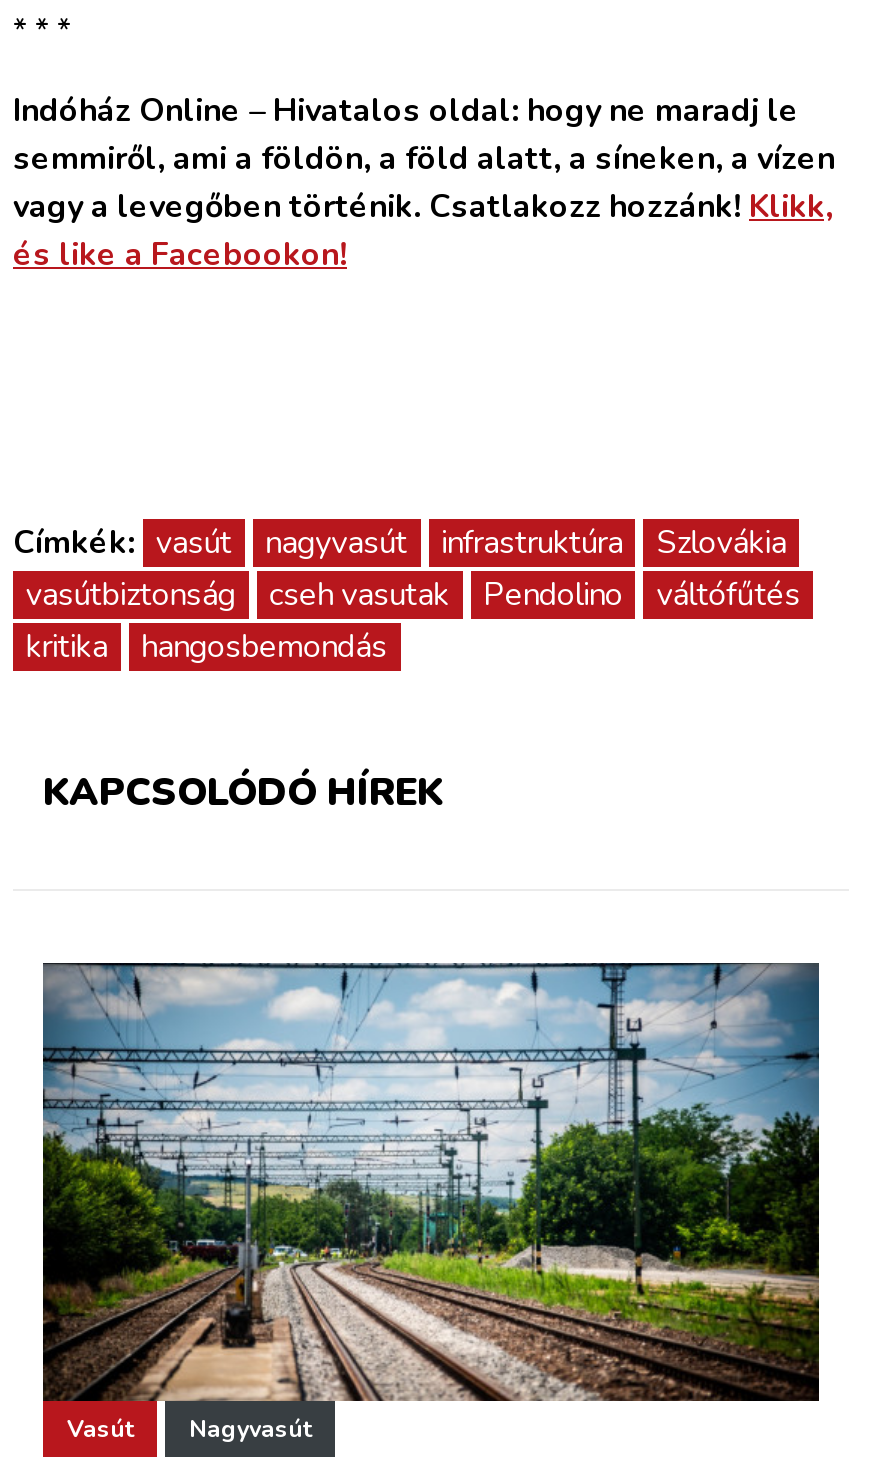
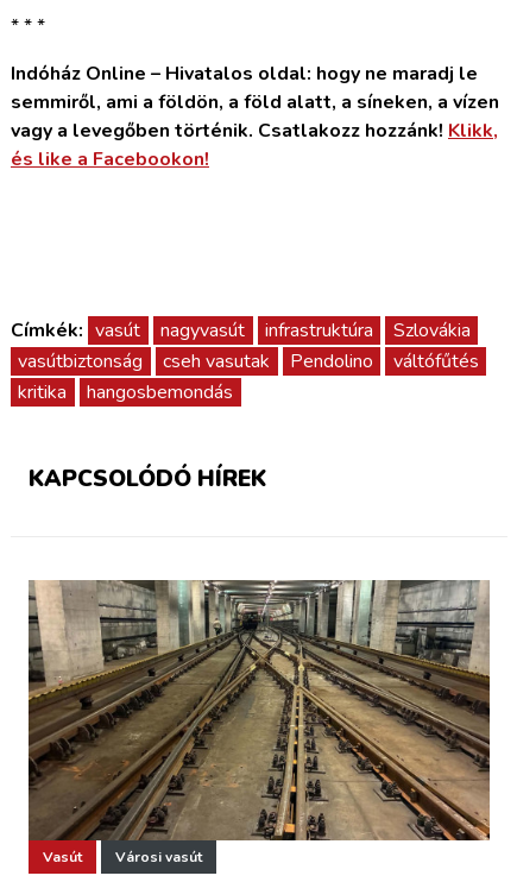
[41,961,821,1445] [image] | Nagyvasút -> [27,579,491,867] [image] | Városi vasút

